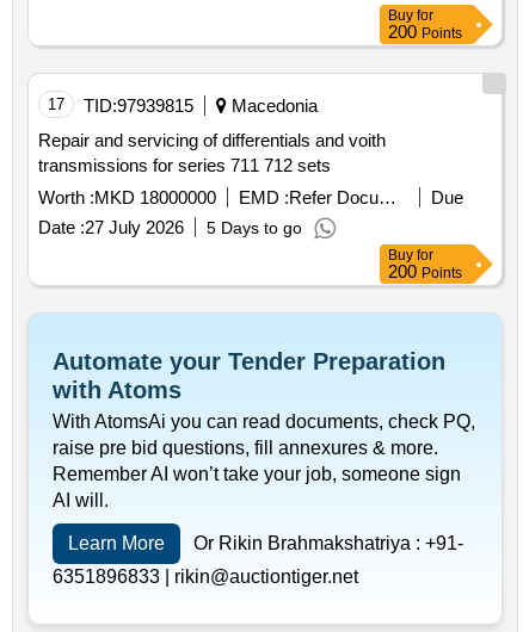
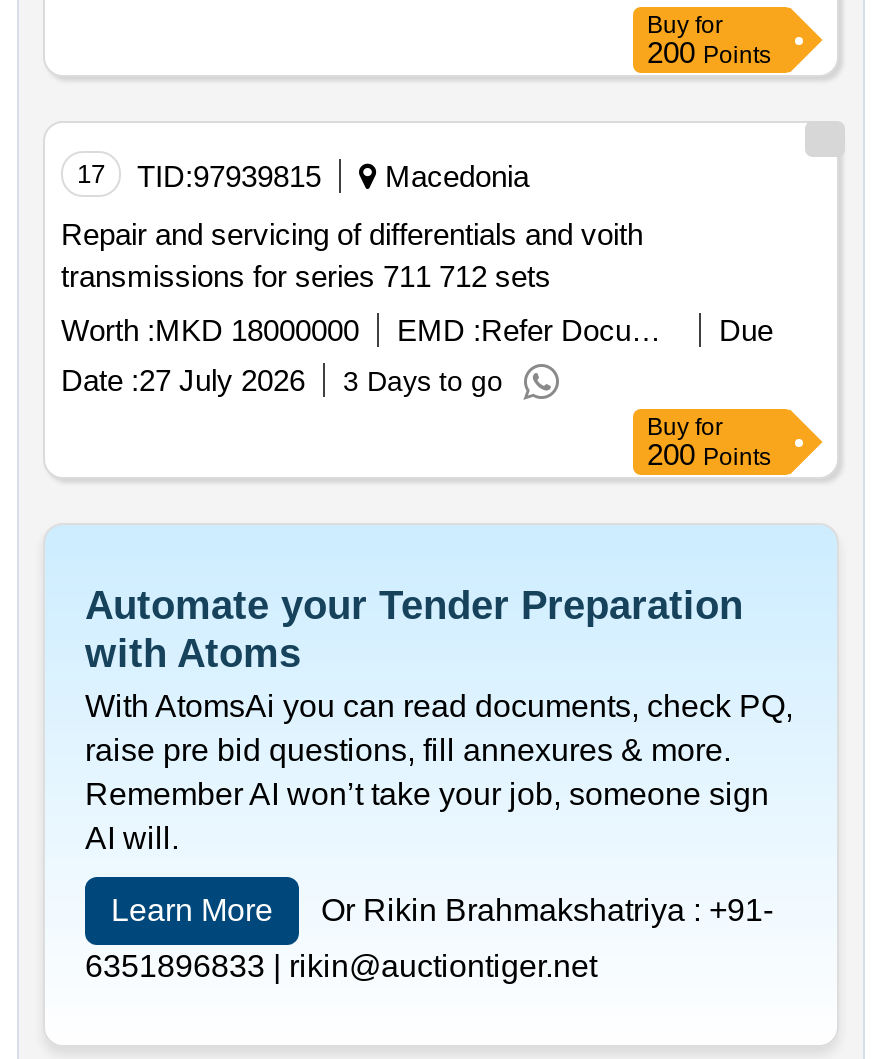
[38,217,302,237] Date : 27 July 2026 5 Days to go -> [61,363,503,397] Date : 27 July 2026 3 Days to go

